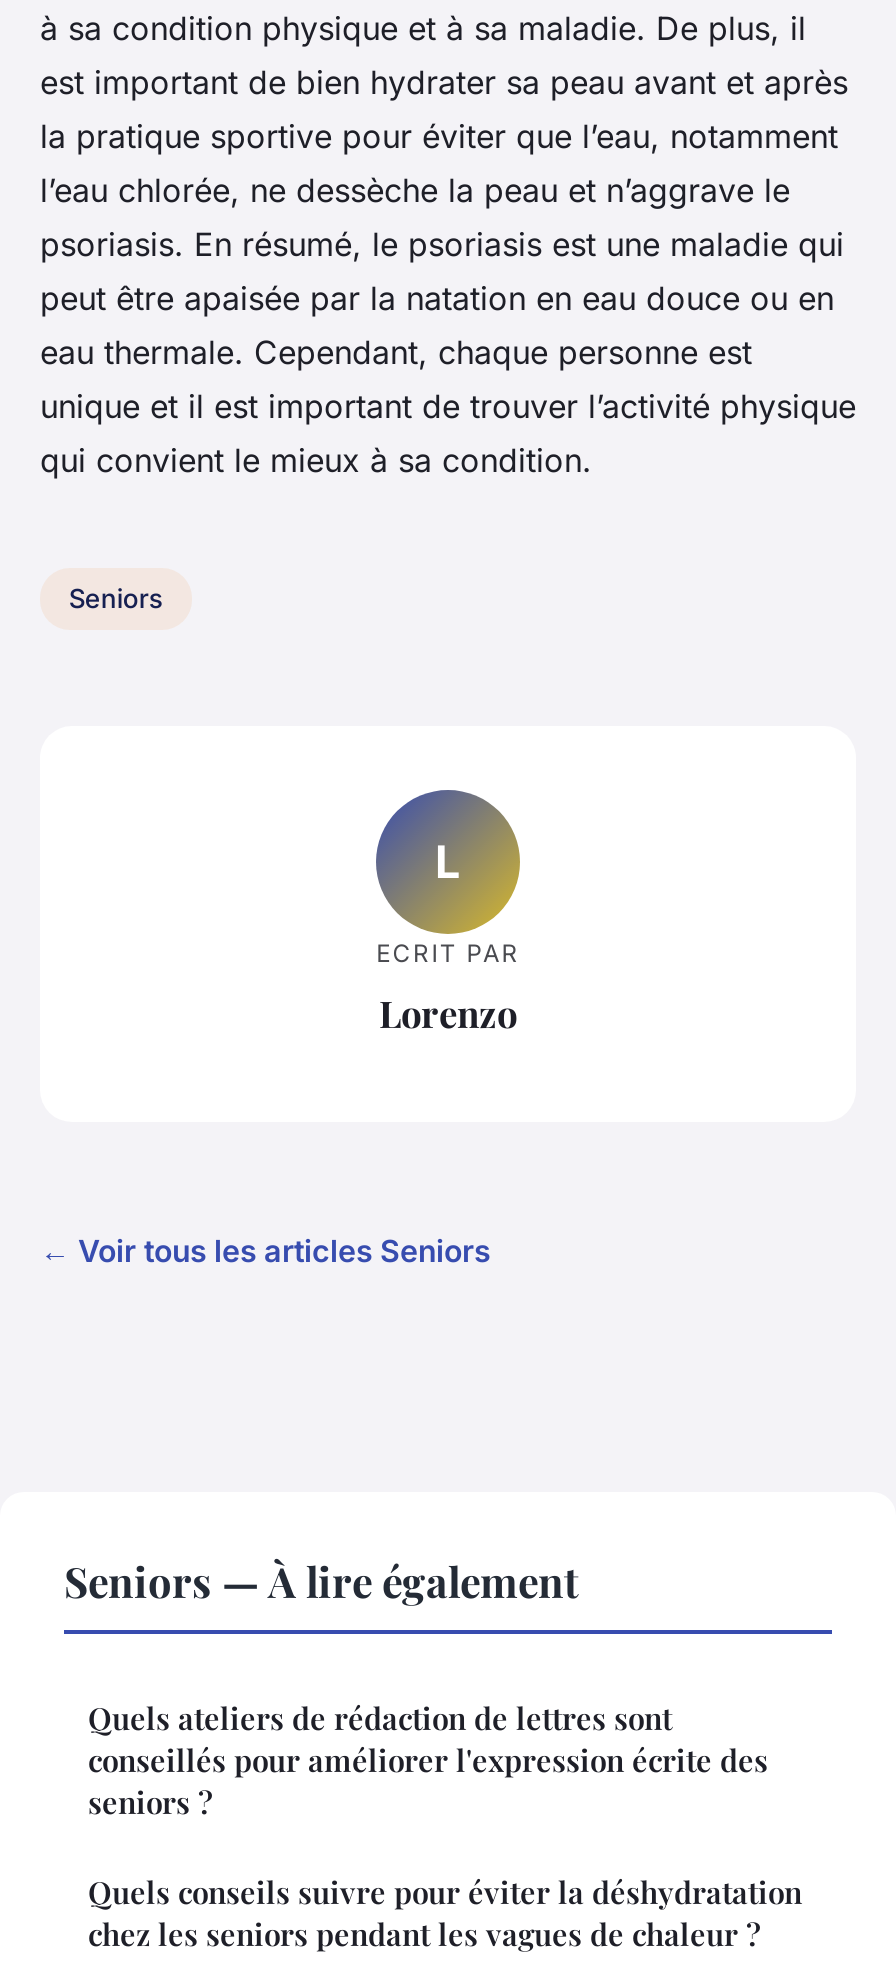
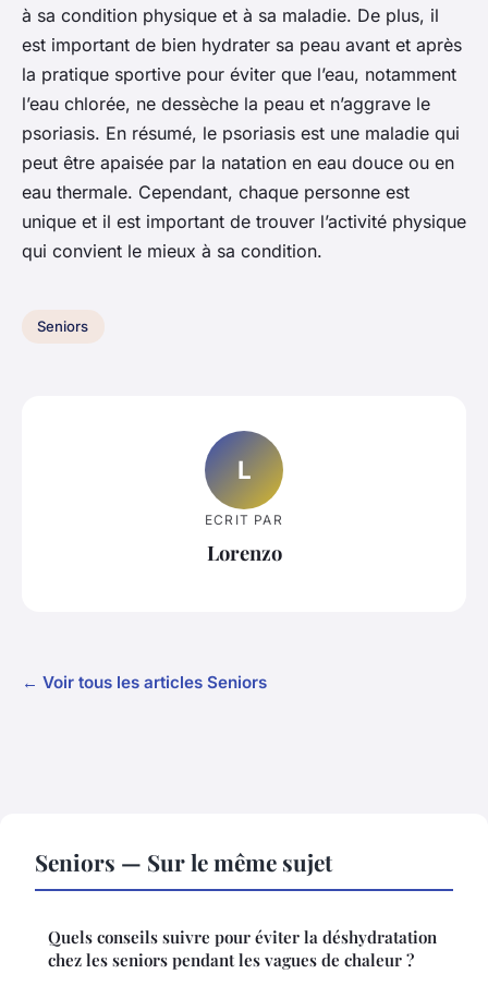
[64,1551,768,1821] Seniors — À lire également | Quels ateliers de rédaction de lettres sont | conseillés pour améliorer l'expression écrite des | seniors ? -> [35,846,332,876] Seniors — Sur le même sujet

